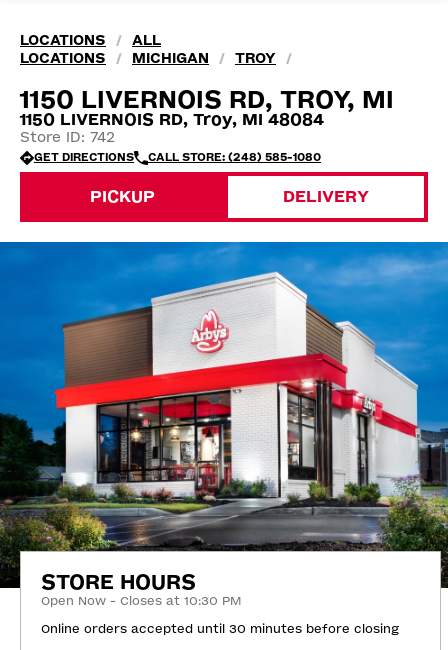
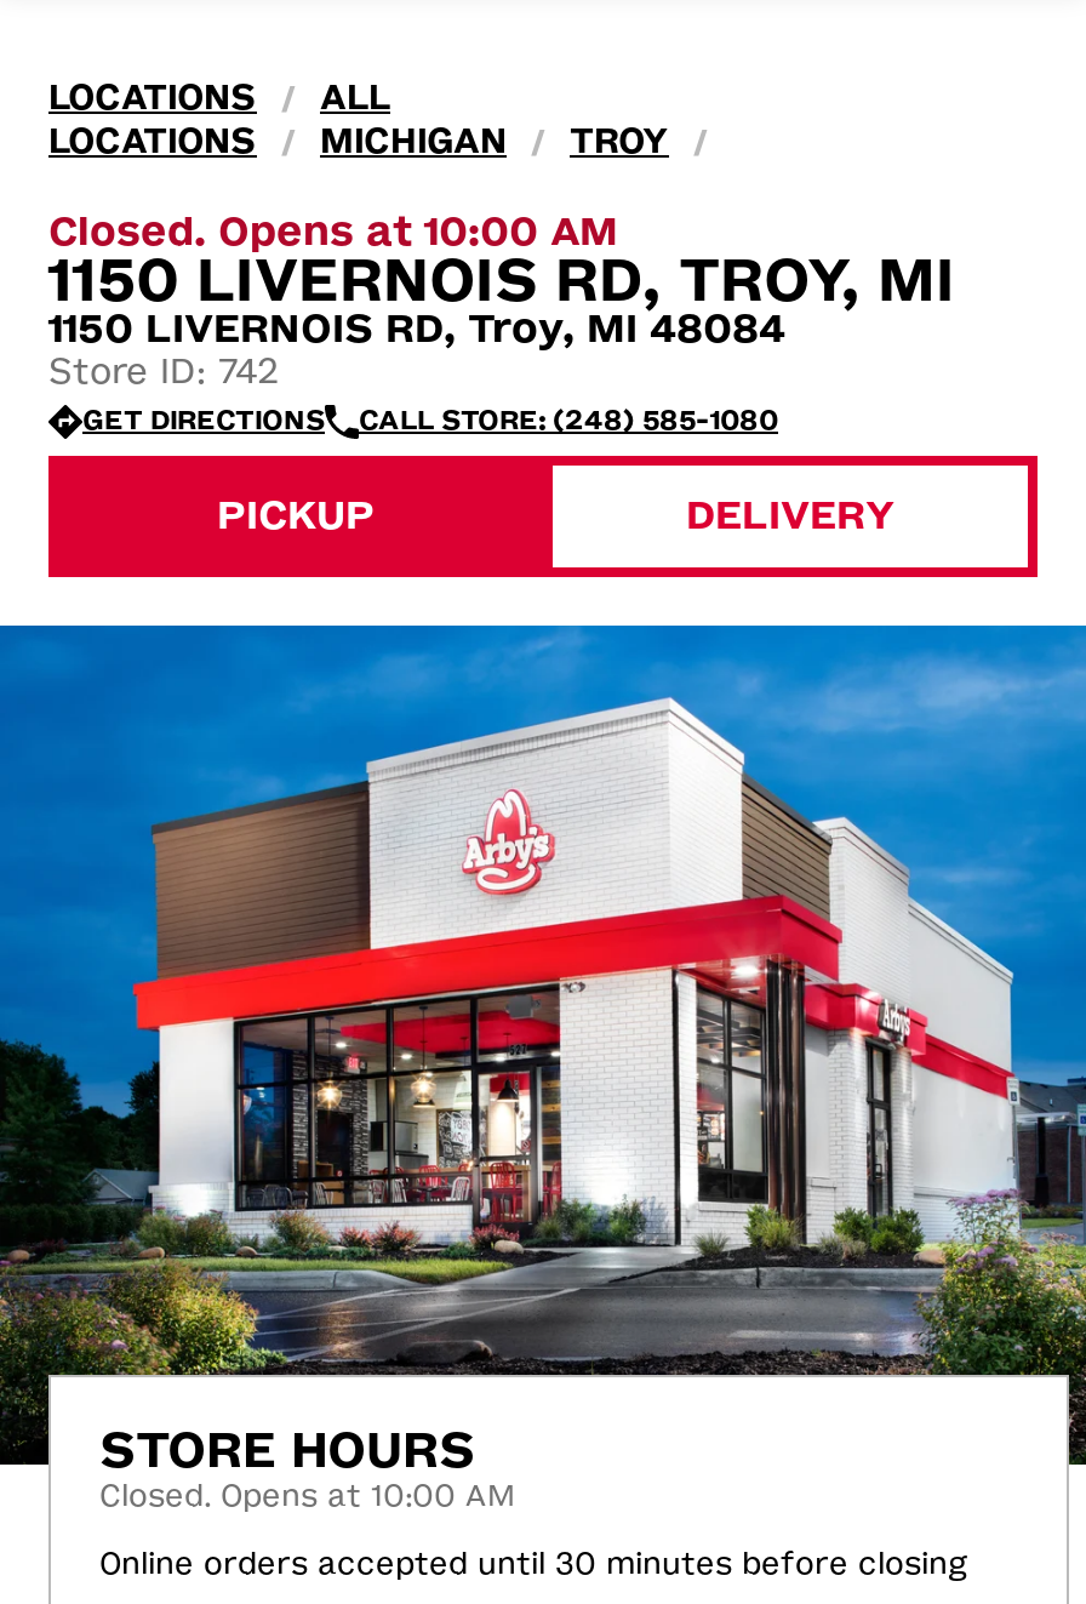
none -> [48,209,618,255] Closed. Opens at 10:00 AM
[41,594,241,608] Open Now - Closes at 10:30 PM -> [99,1479,514,1513] Closed. Opens at 10:00 AM

